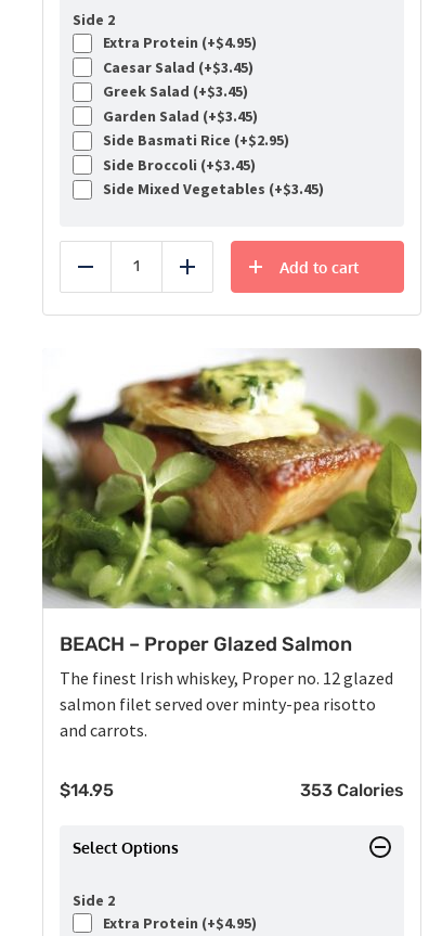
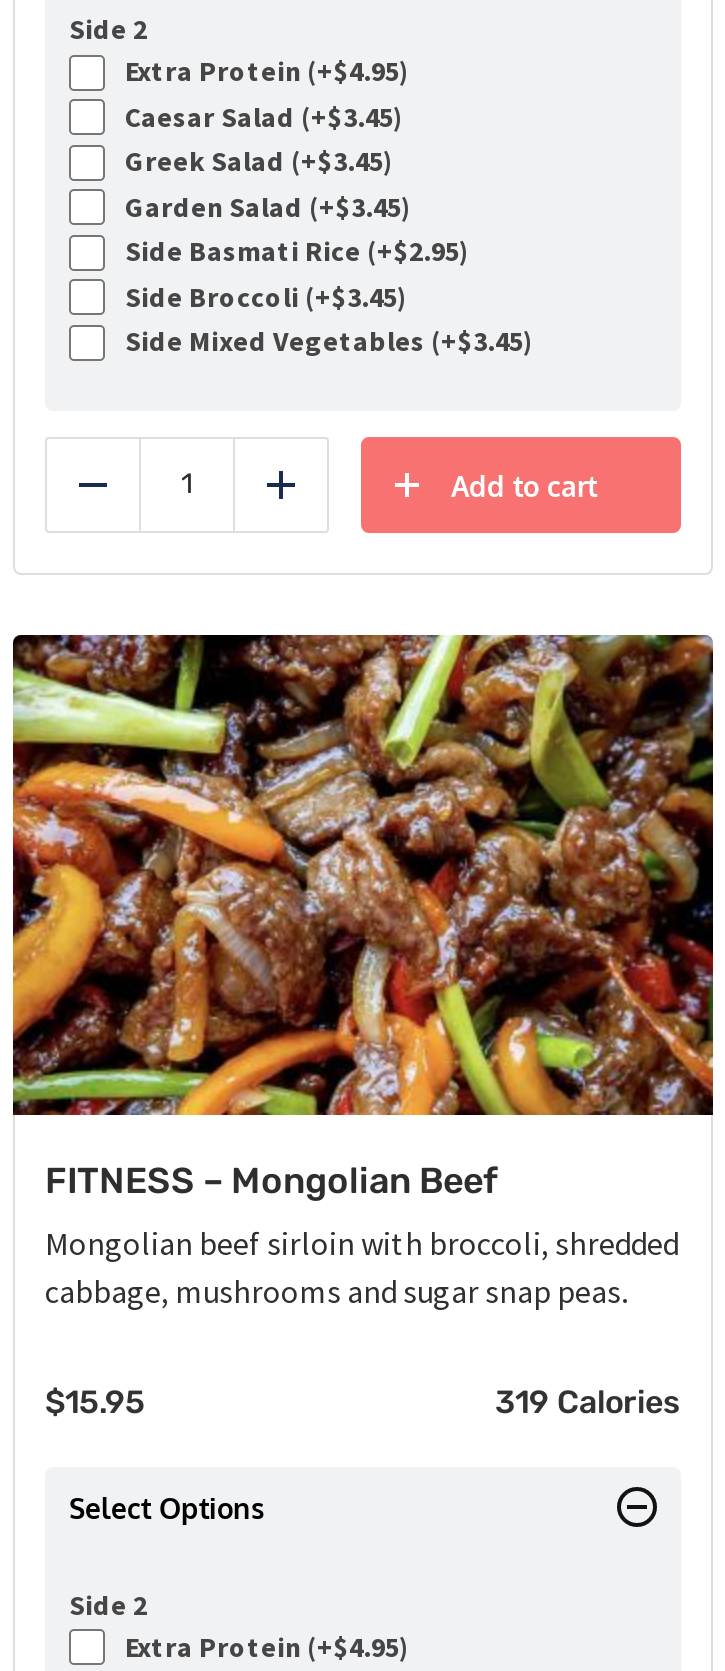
[41,348,422,656] [image] | BEACH – Proper Glazed Salmon -> [11,633,715,1203] [image] | FITNESS – Mongolian Beef
[60,667,393,741] The finest Irish whiskey, Proper no. 12 glazed | salmon filet served over minty-pea risotto | and carrots. -> [45,1223,679,1311] Mongolian beef sirloin with broccoli, shredded | cabbage, mushrooms and sugar snap peas.
[60,780,404,800] $14.95 | 353 Calories -> [45,1383,681,1421] $15.95 | 319 Calories

